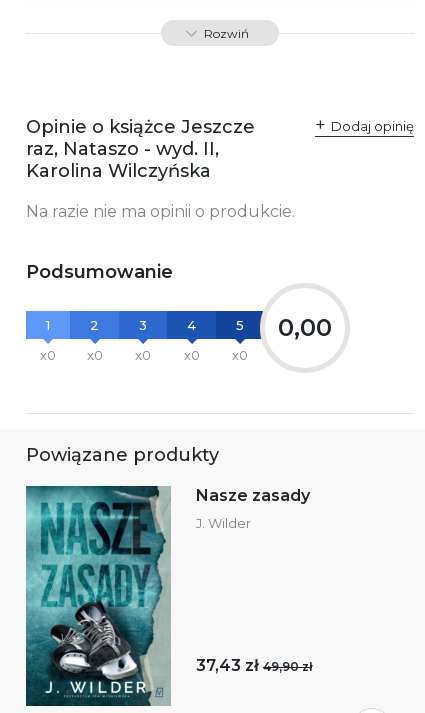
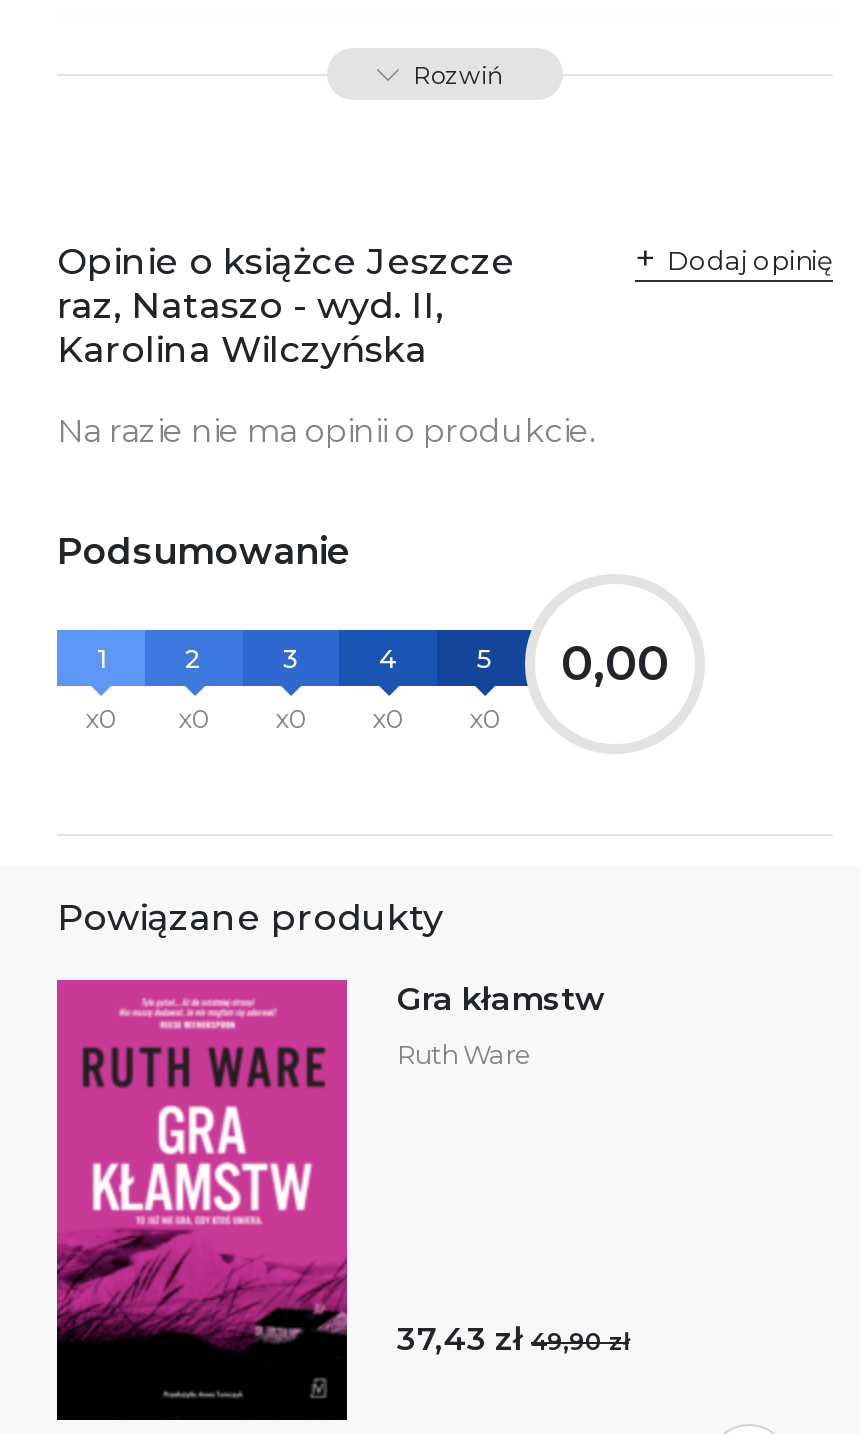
[25,485,310,707] [image] | Nasze zasady -> [55,978,605,1420] [image] | Gra kłamstw
[196,515,251,531] J. Wilder -> [397,1038,533,1070] Ruth Ware

